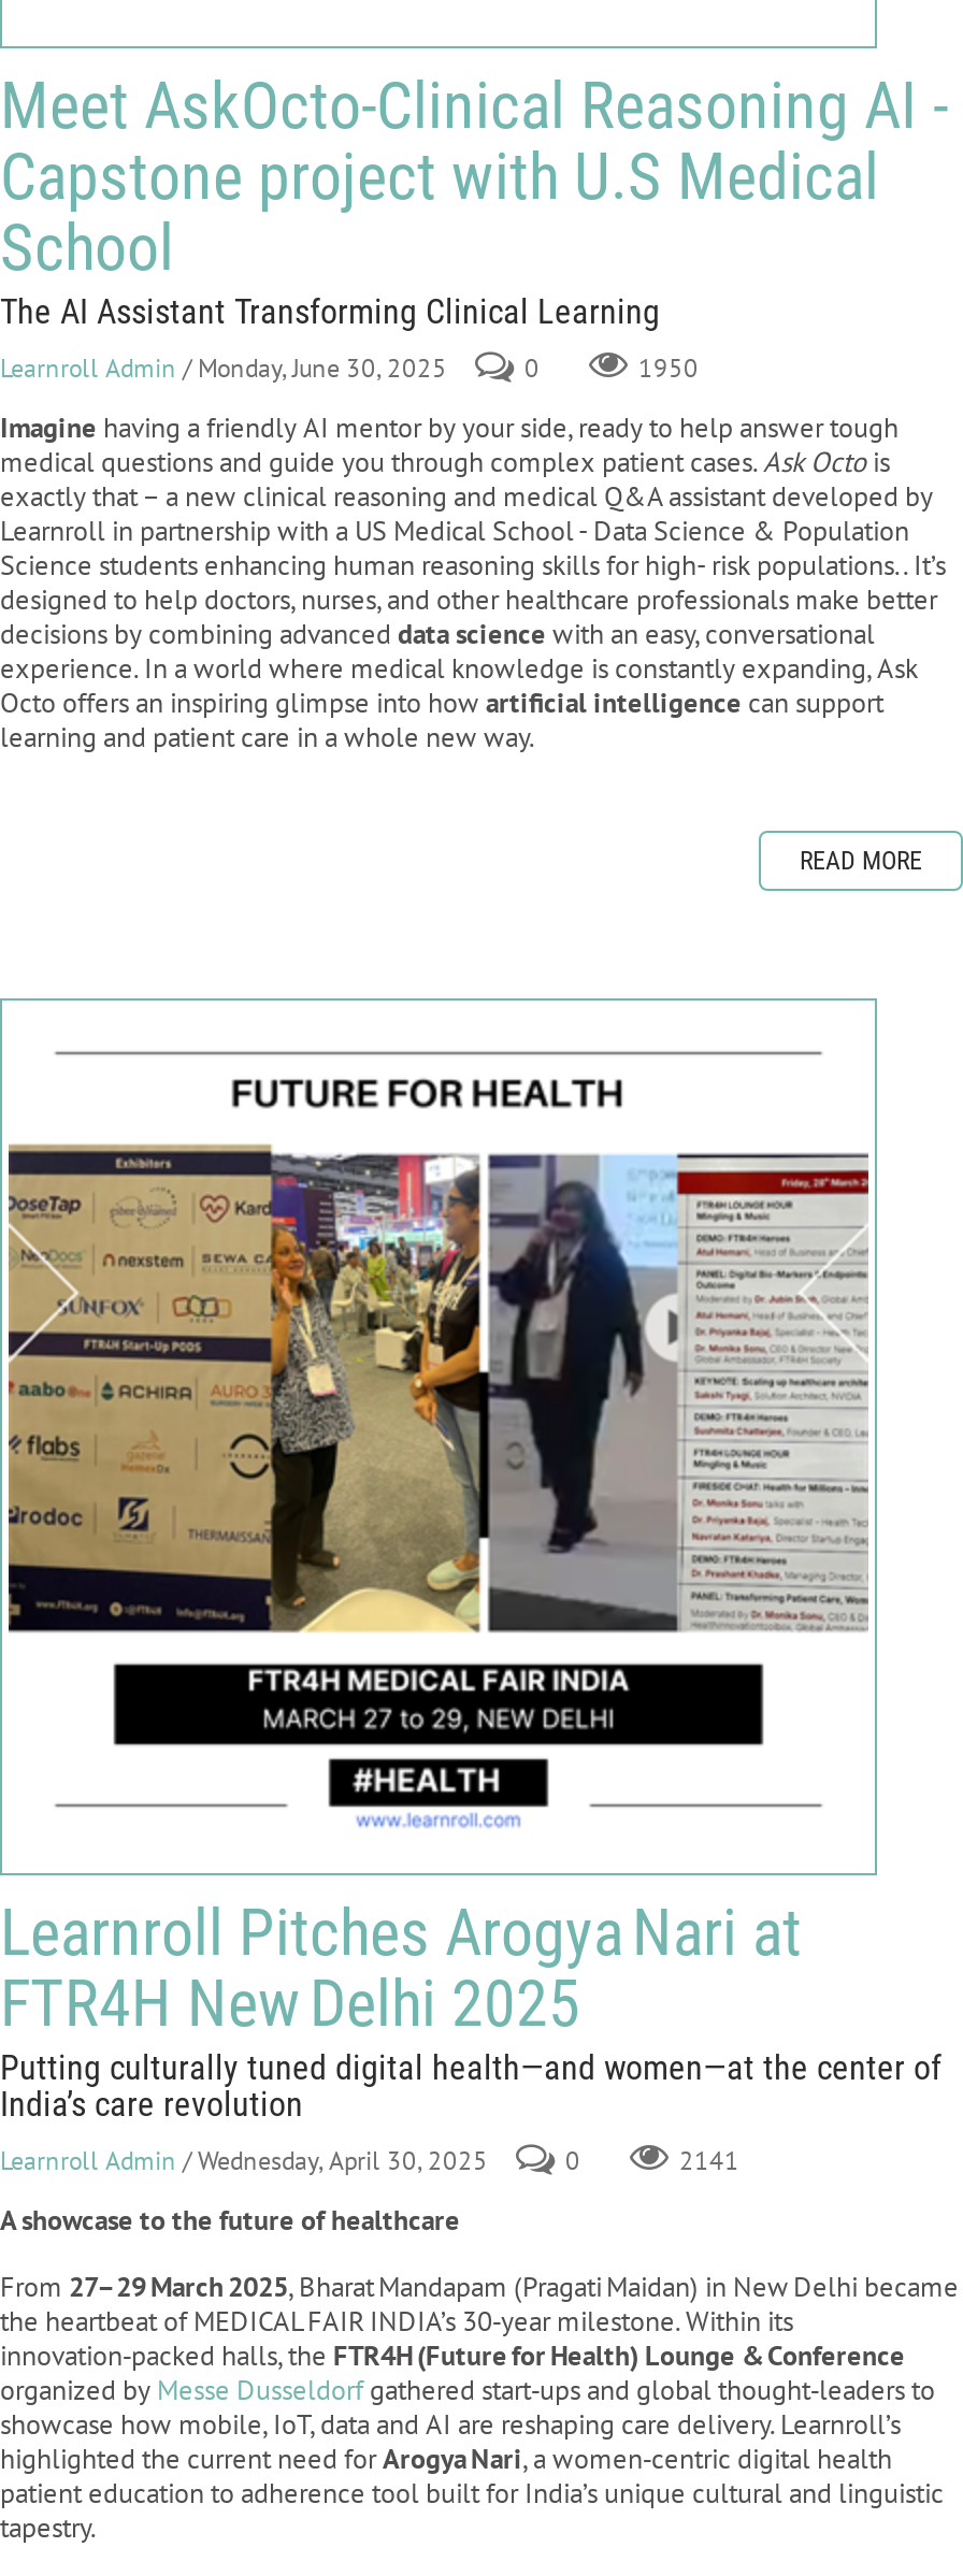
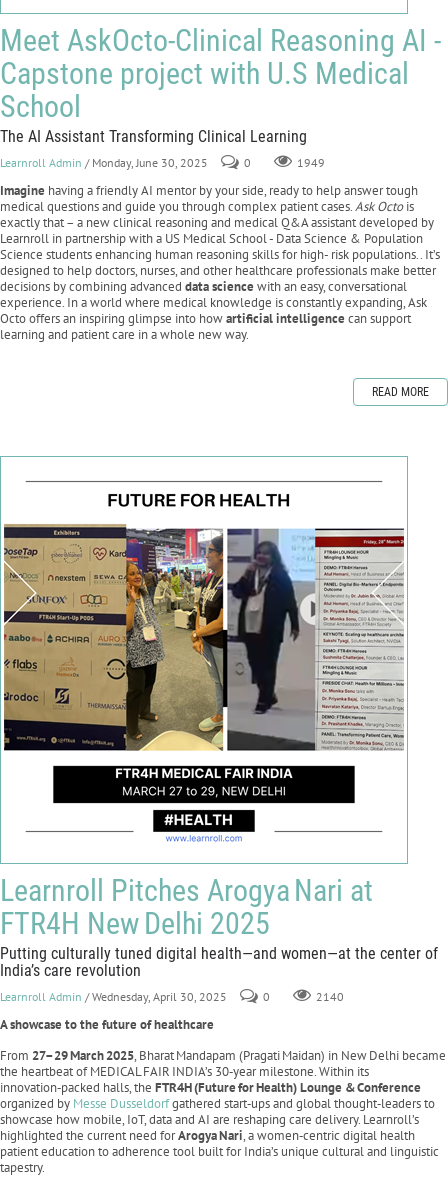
[638,351,699,384] 1950 -> [297,155,325,170] 1949
[679,2144,739,2176] 2141 -> [316,989,344,1004] 2140

